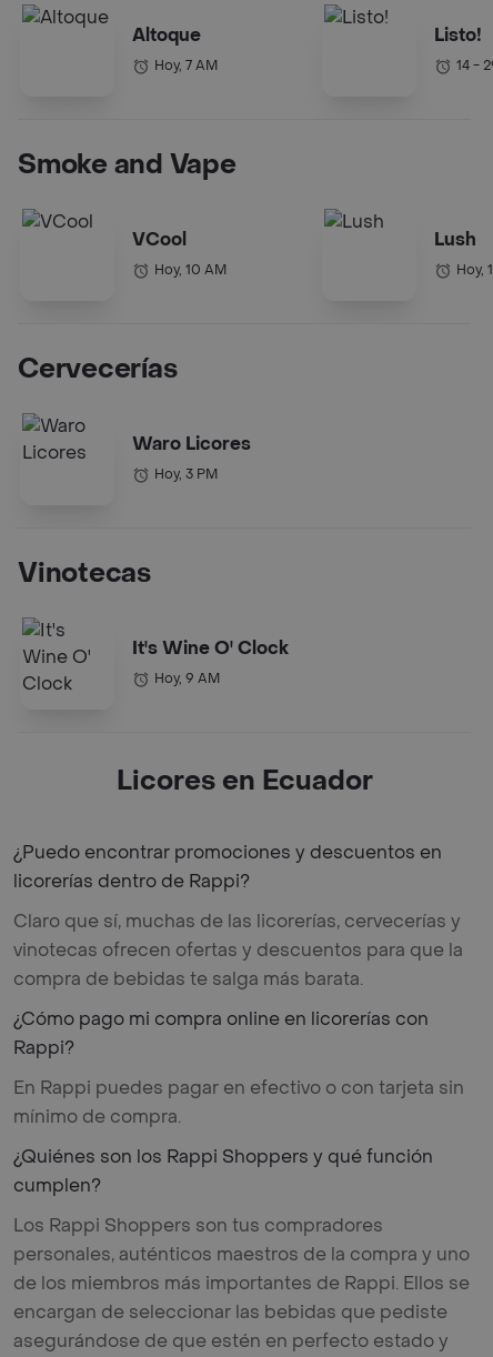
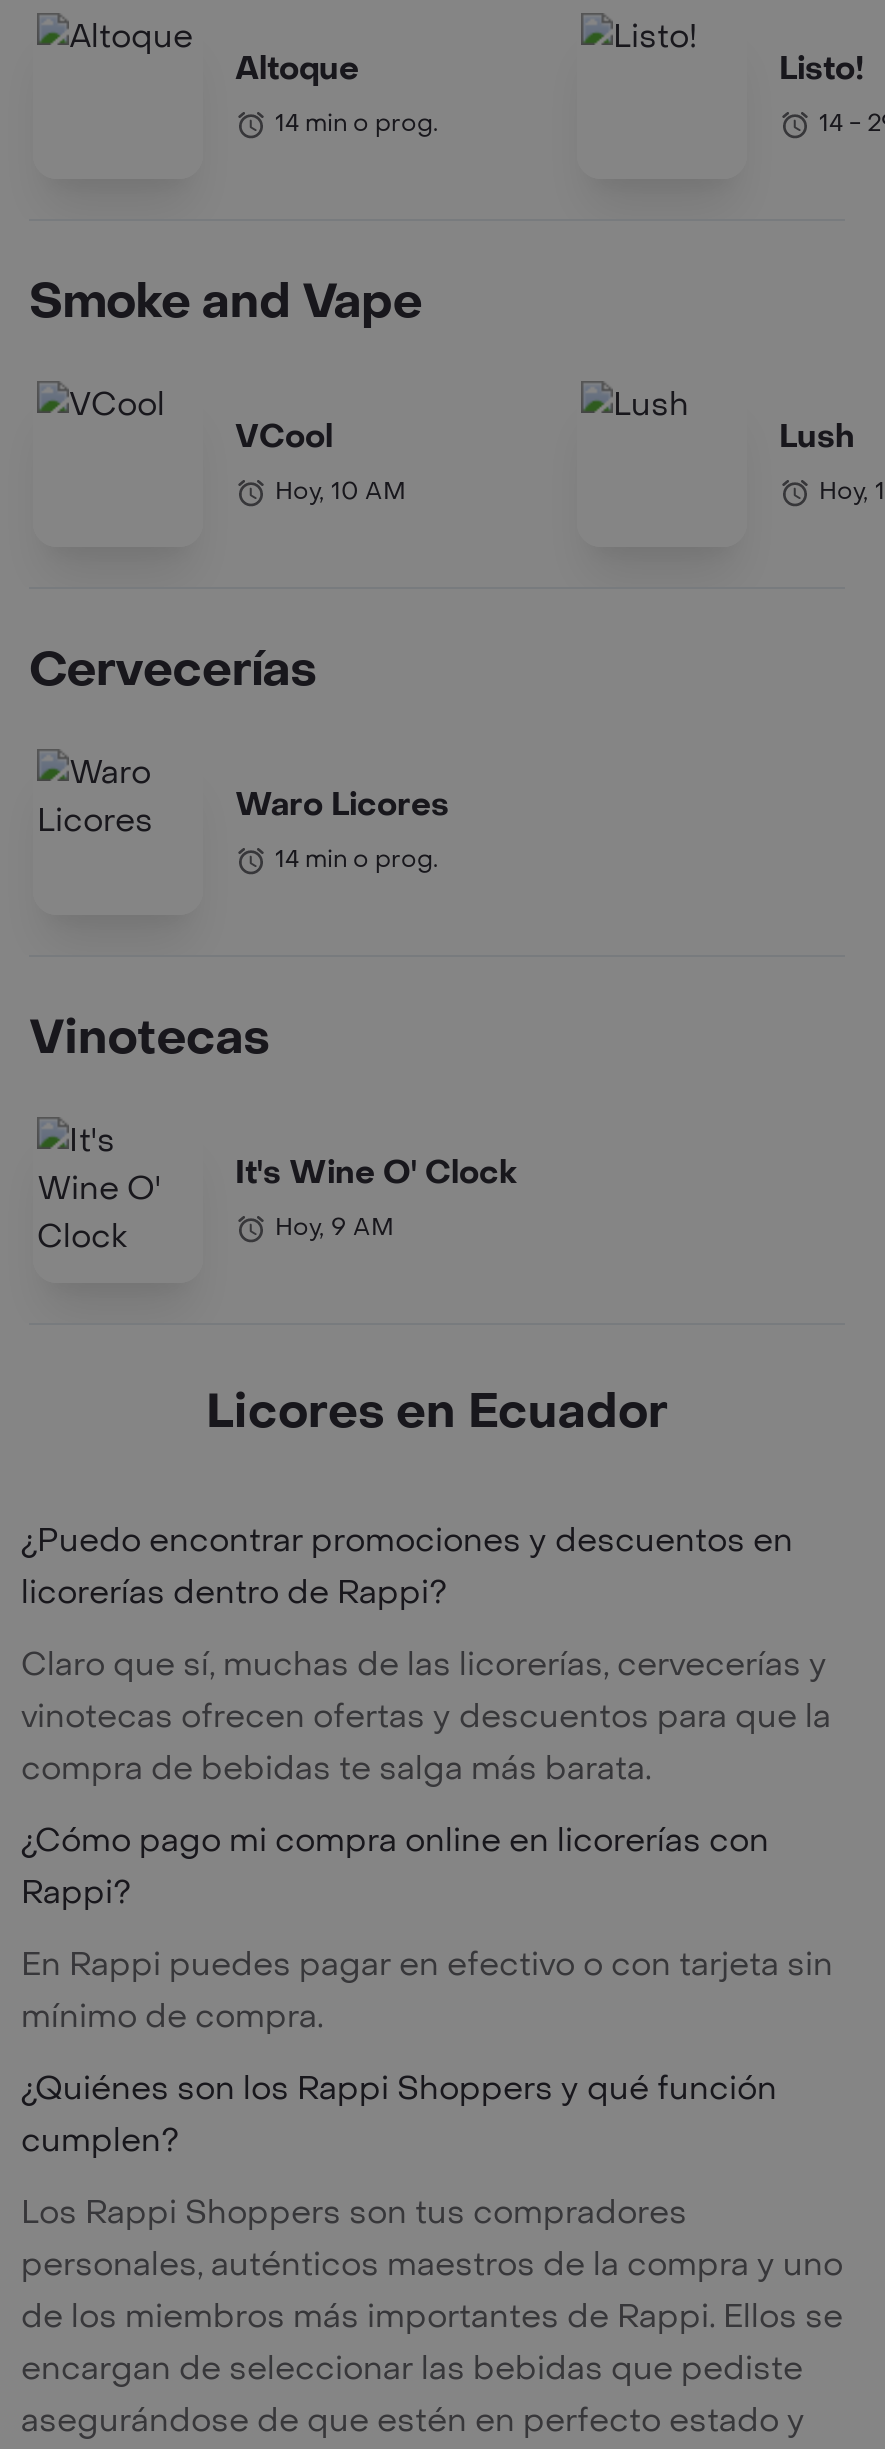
[154,57,218,74] Hoy, 7 AM -> [275,107,439,139] 14 min o prog.
[154,465,218,483] Hoy, 3 PM -> [275,843,439,875] 14 min o prog.

